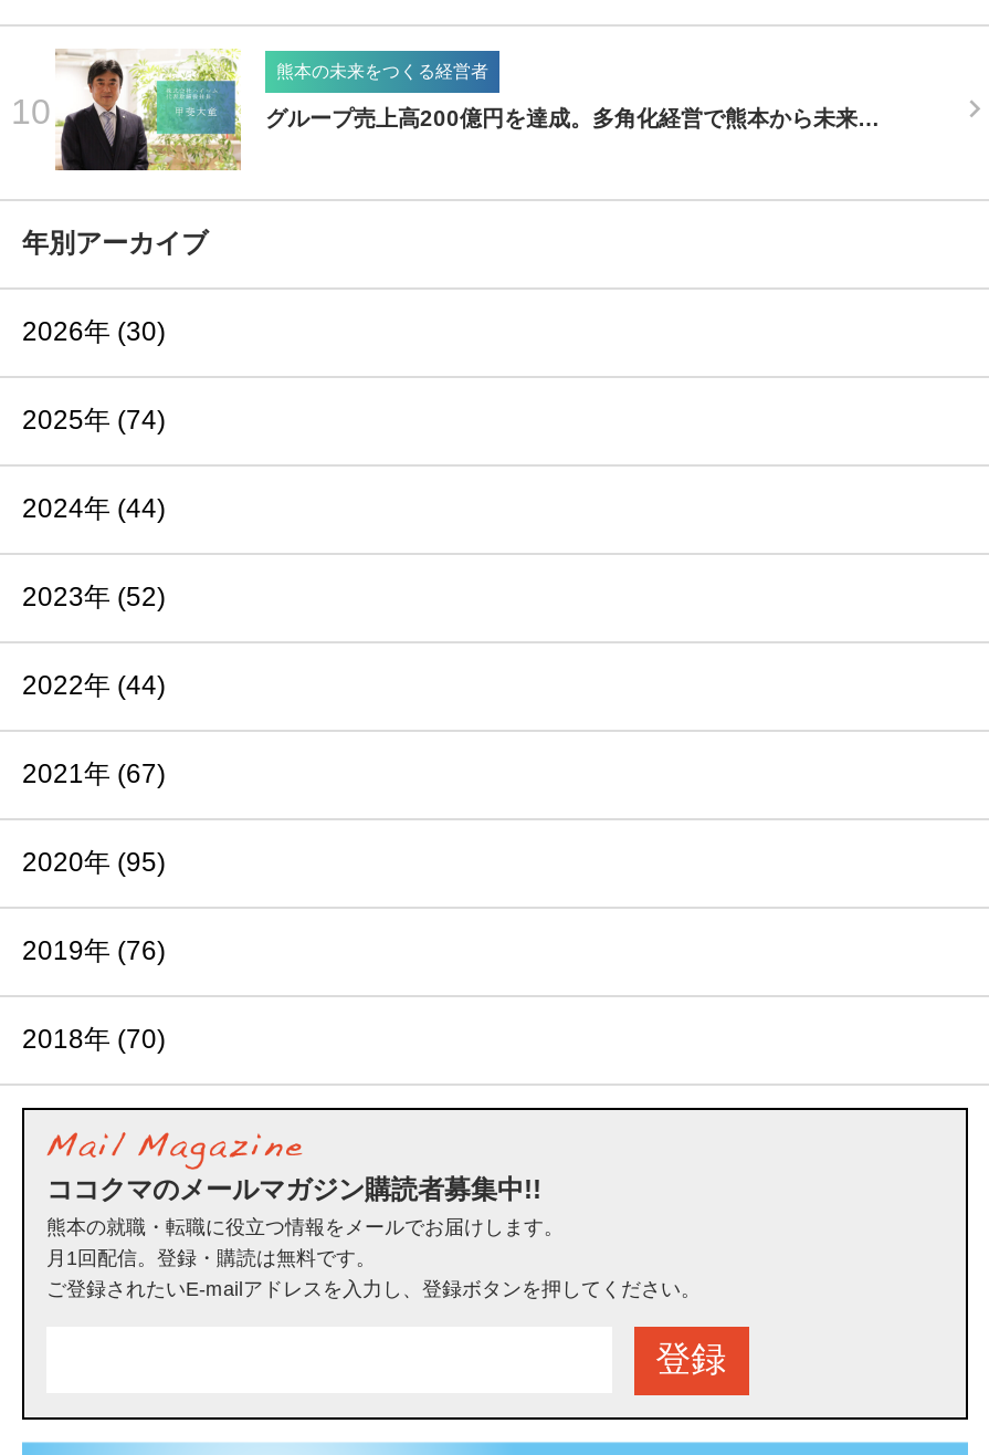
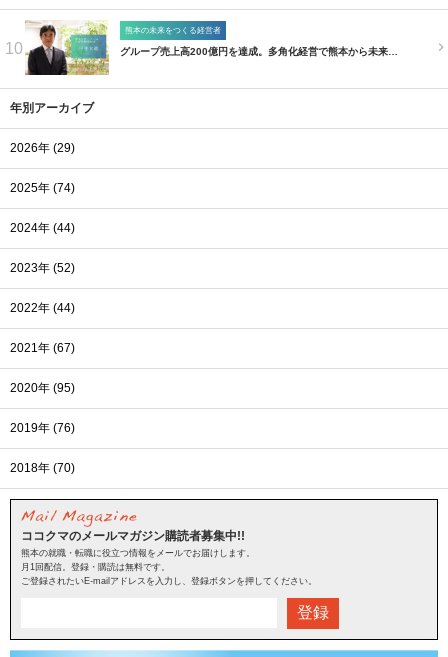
[22,315,166,346] 2026年 (30) -> [10,141,75,155] 2026年 (29)

